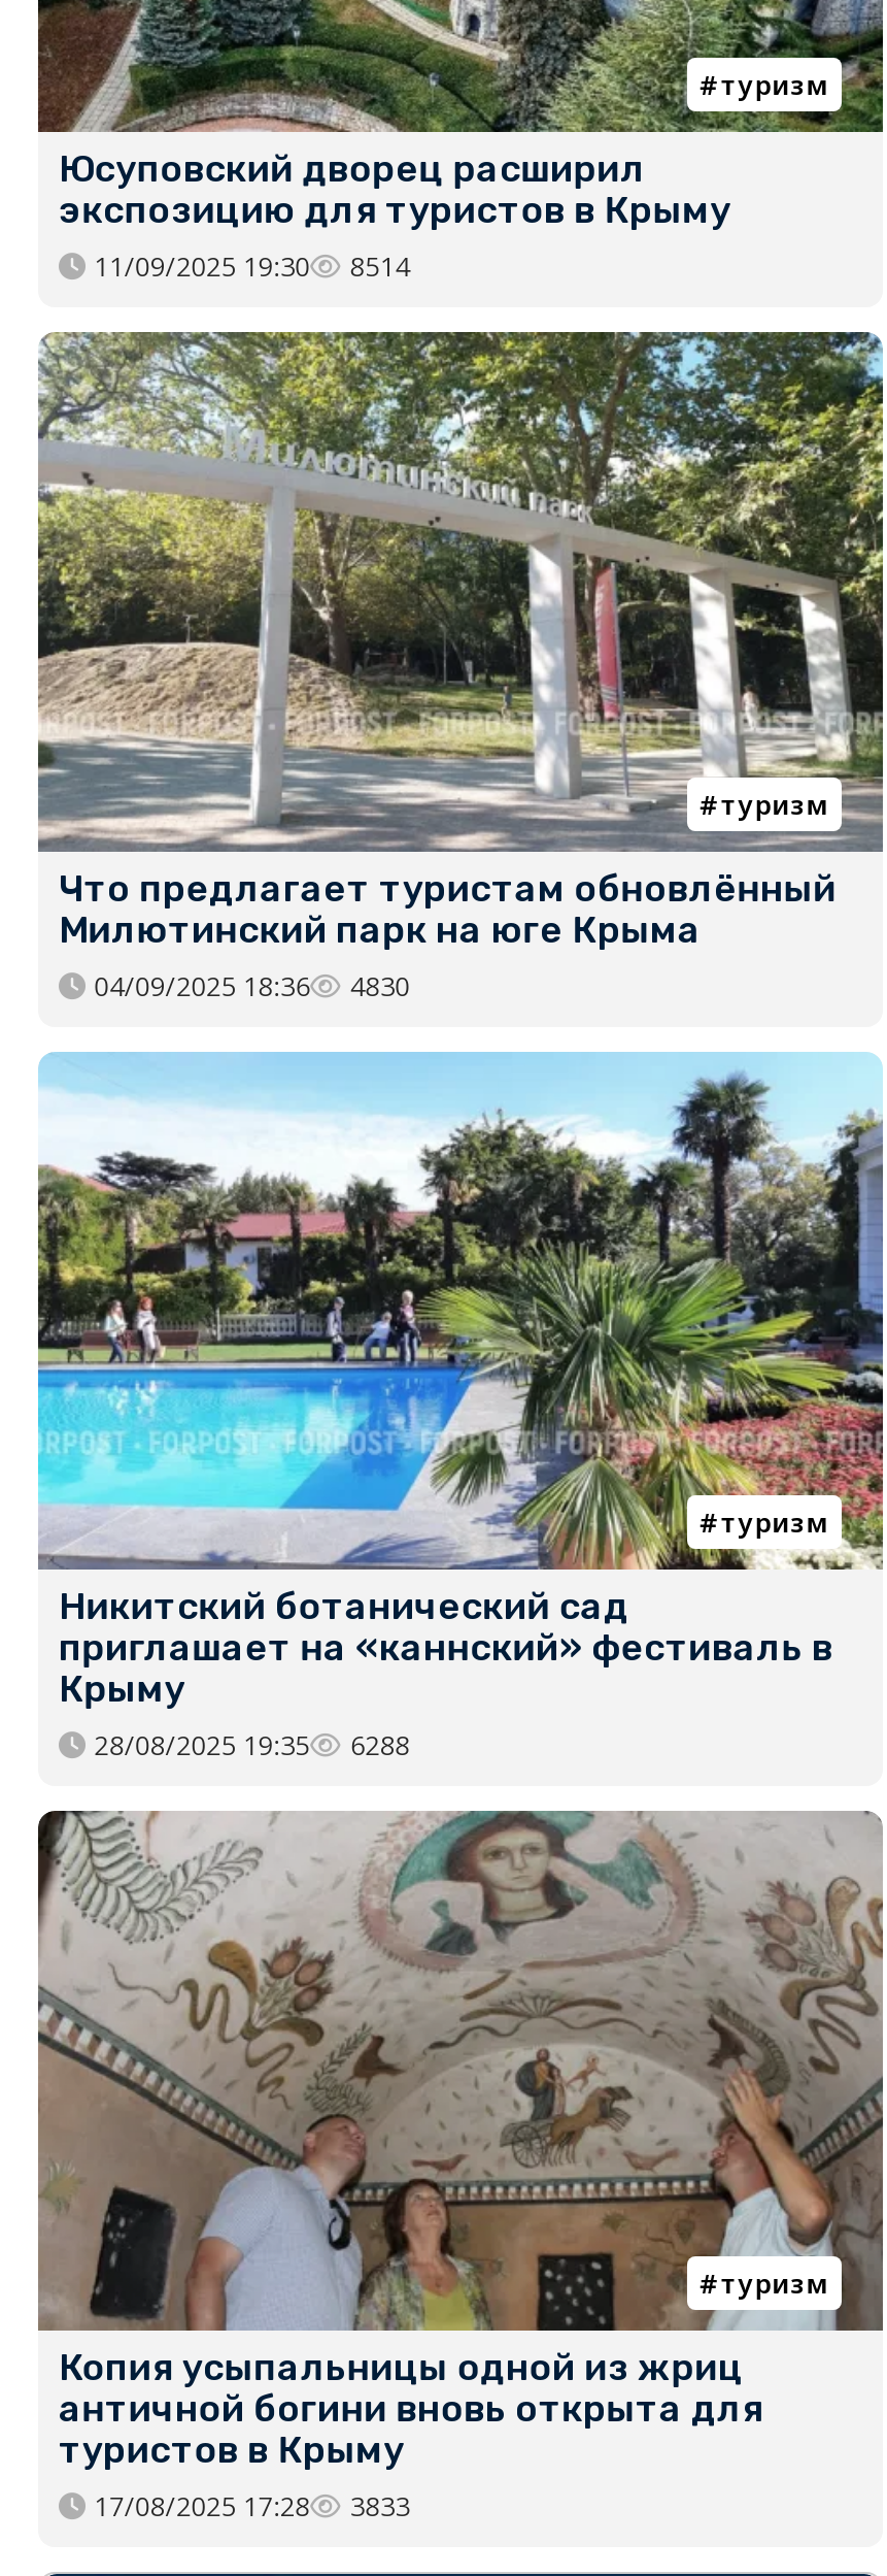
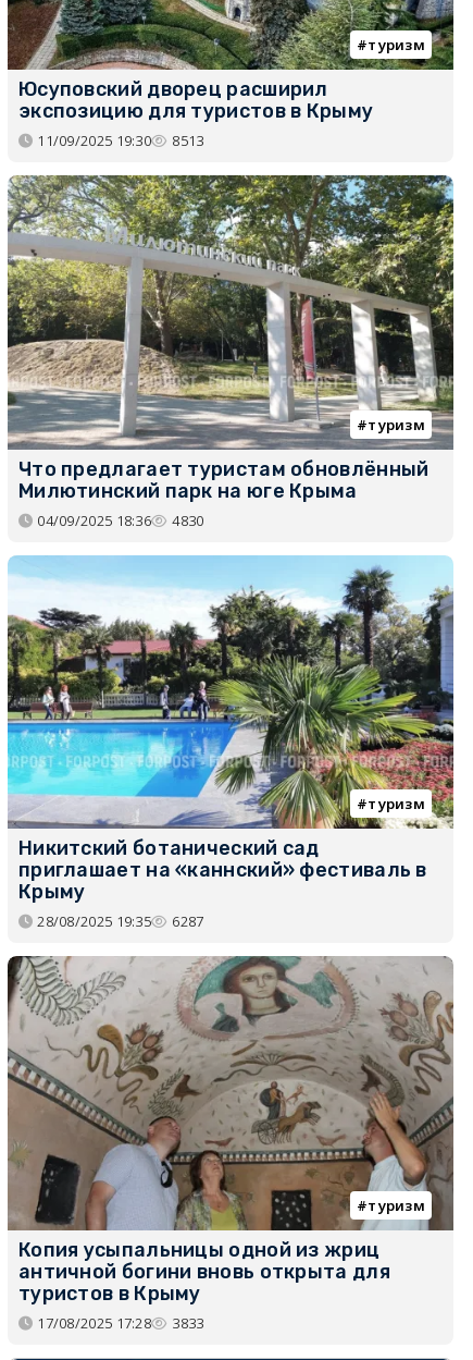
[94,247,410,284] 11/09/2025 19:30 8514 -> [37,130,204,150] 11/09/2025 19:30 8513
[94,1727,410,1764] 28/08/2025 19:35 6288 -> [37,912,204,932] 28/08/2025 19:35 6287

